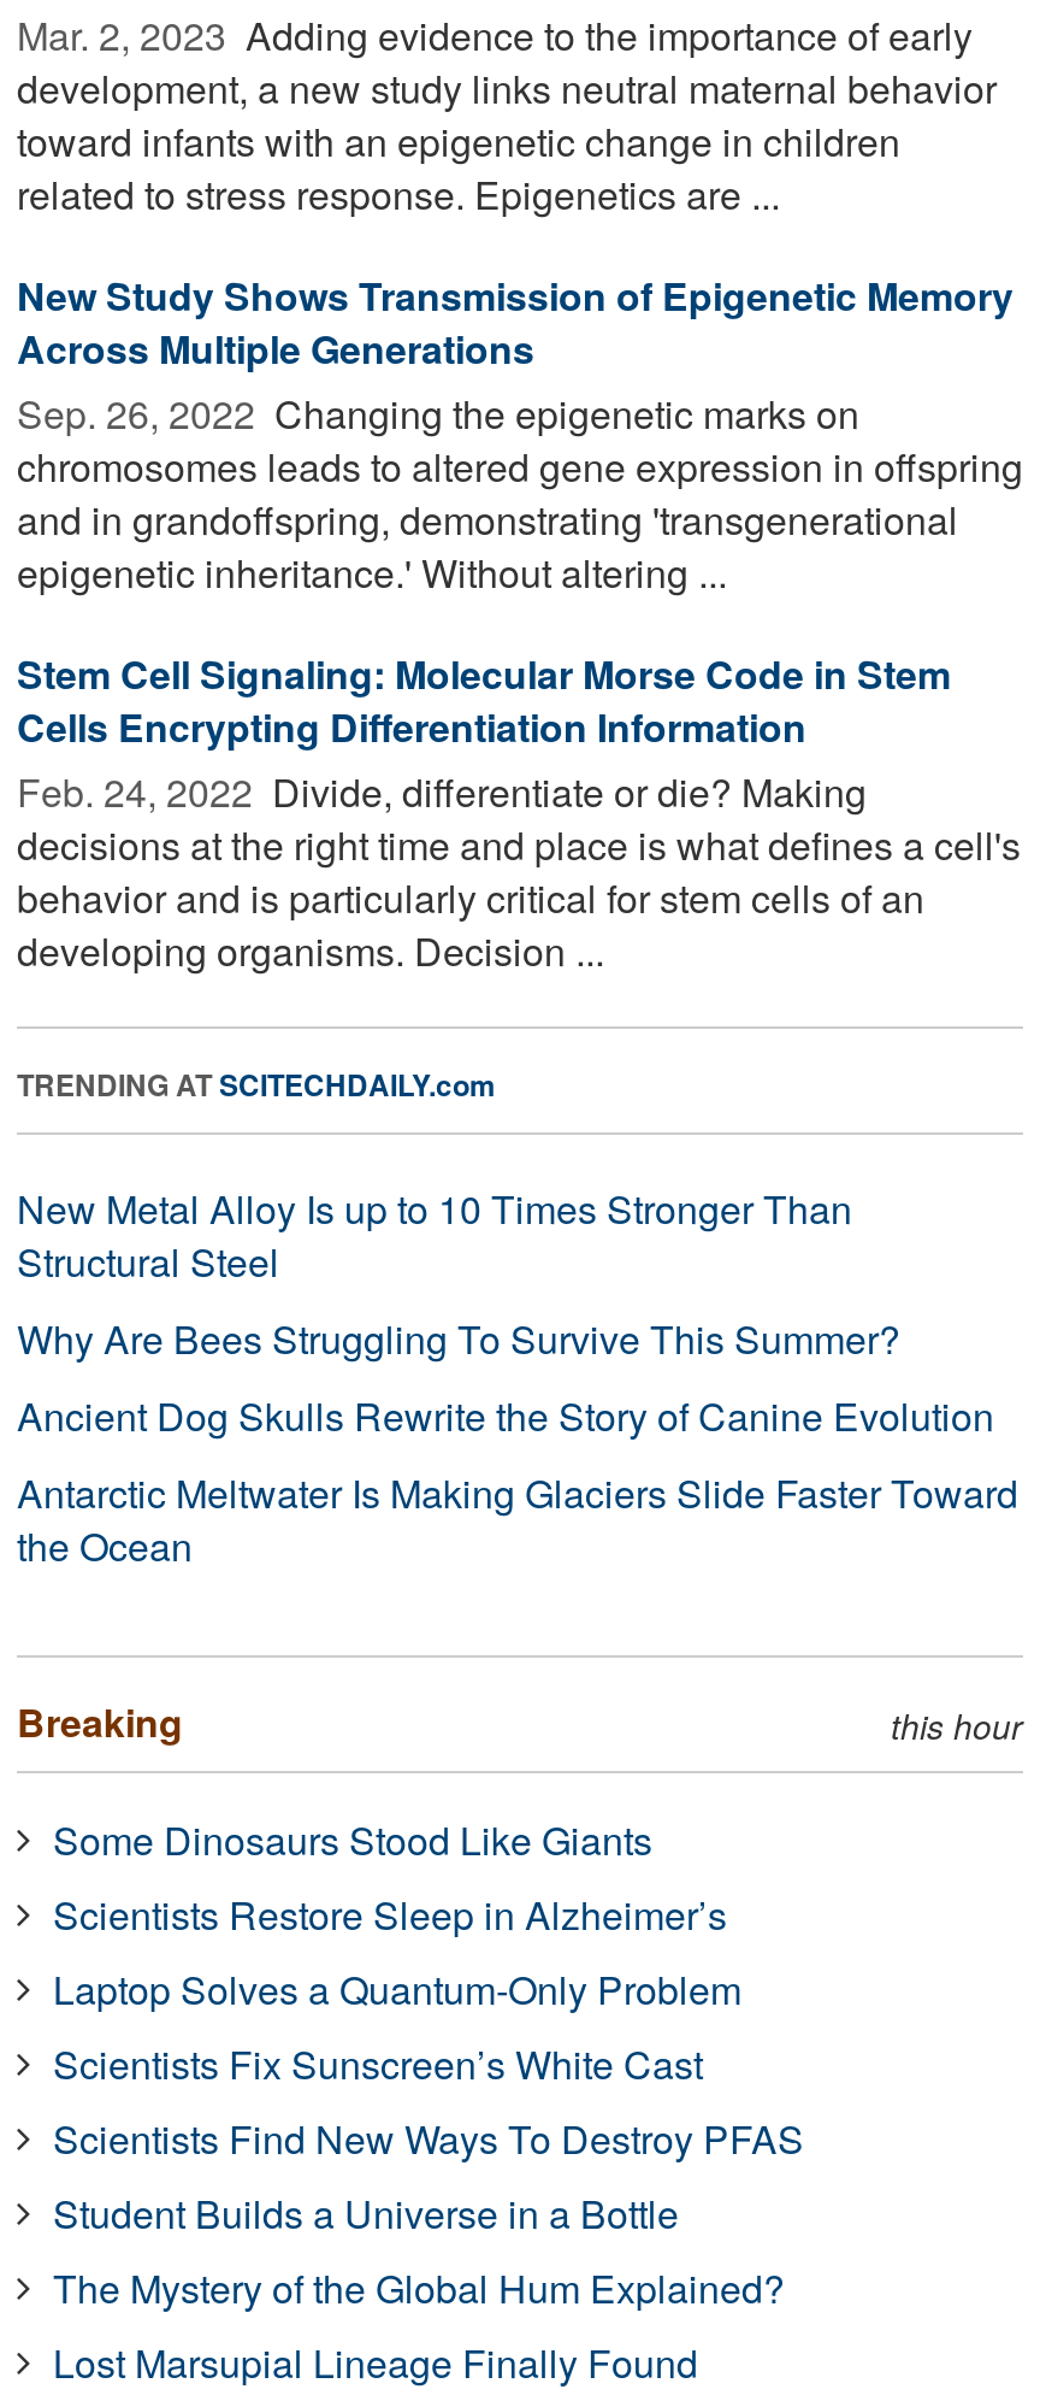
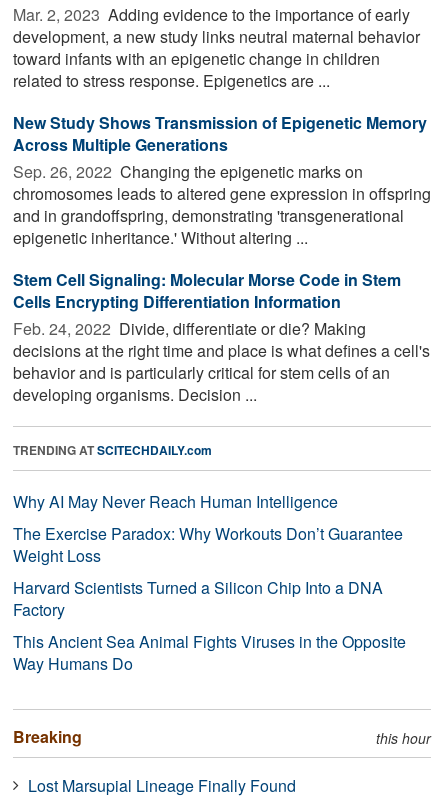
[17,1180,1018,1573] New Metal Alloy Is up to 10 Times Stronger Than | Structural Steel | Why Are Bees Struggling To Survive This Summer? | Ancient Dog Skulls Rewrite the Story of Canine Evolution | Antarctic Meltwater Is Making Glaciers Slide Faster Toward | the Ocean -> [13,490,406,675] Why AI May Never Reach Human Intelligence | The Exercise Paradox: Why Workouts Don’t Guarantee | Weight Loss | Harvard Scientists Turned a Silicon Chip Into a DNA | Factory | This Ancient Sea Animal Fights Viruses in the Opposite | Way Humans Do
moved [17,1693,1023,1749] -> [13,725,431,748]: Breaking | this hour
[53,1811,804,2315] Some Dinosaurs Stood Like Giants | Scientists Restore Sleep in Alzheimer’s | Laptop Solves a Quantum-Only Problem | Scientists Fix Sunscreen’s White Cast | Scientists Find New Ways To Destroy PFAS | Student Builds a Universe in a Bottle | The Mystery of the Global Hum Explained? -> none

